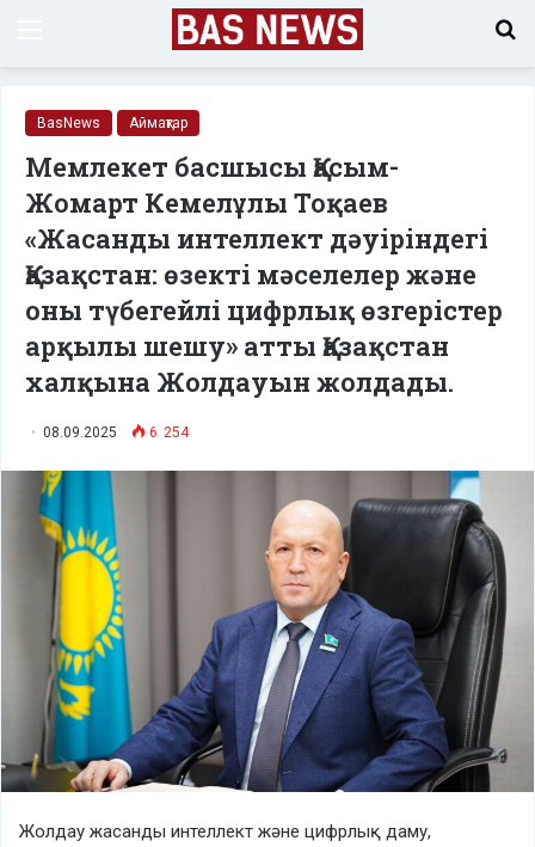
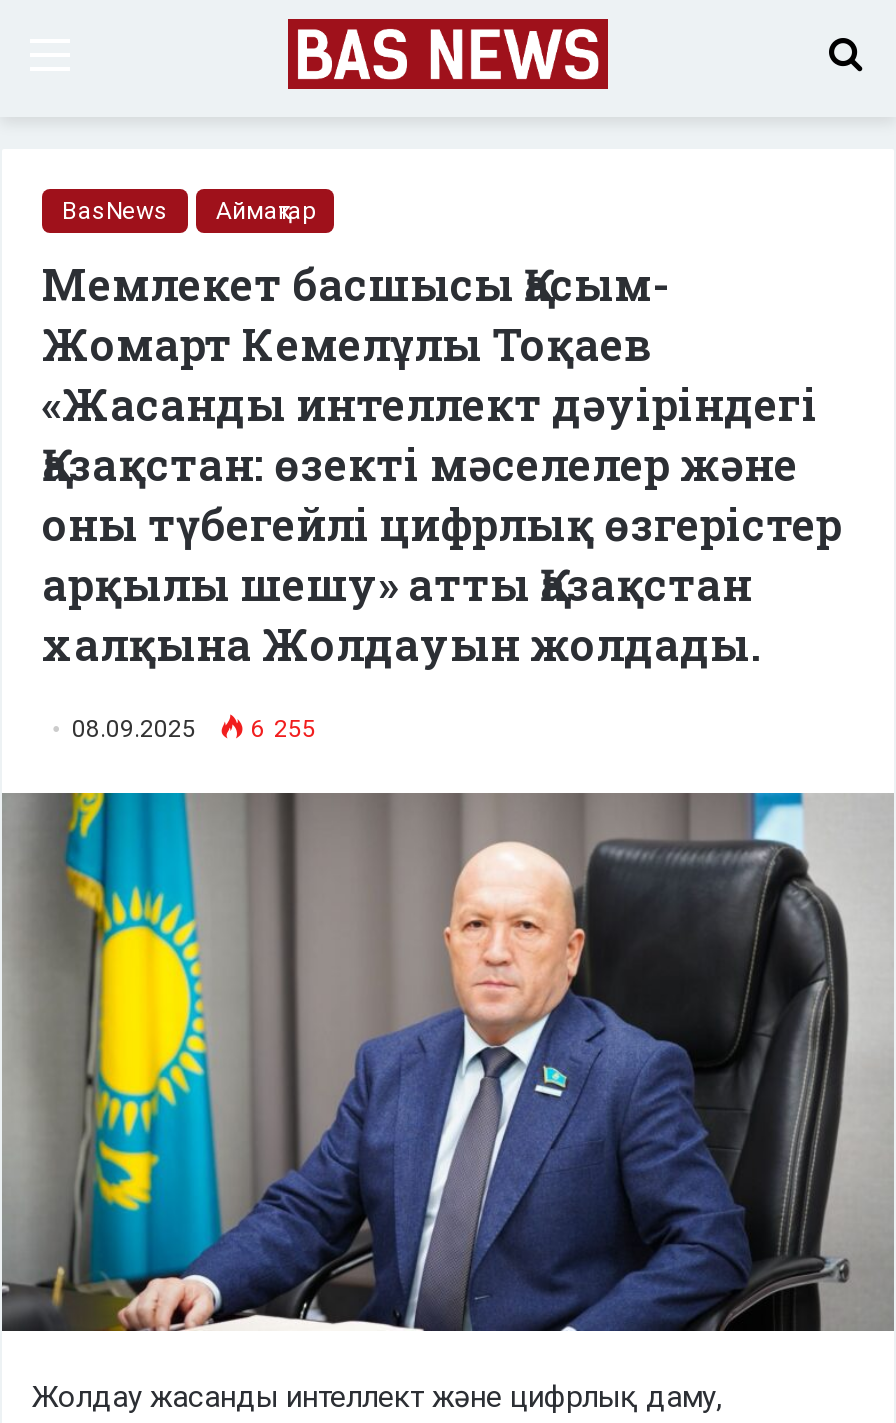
[43,424,189,441] 08.09.2025 6 254 -> [72,715,316,743] 08.09.2025 6 255

